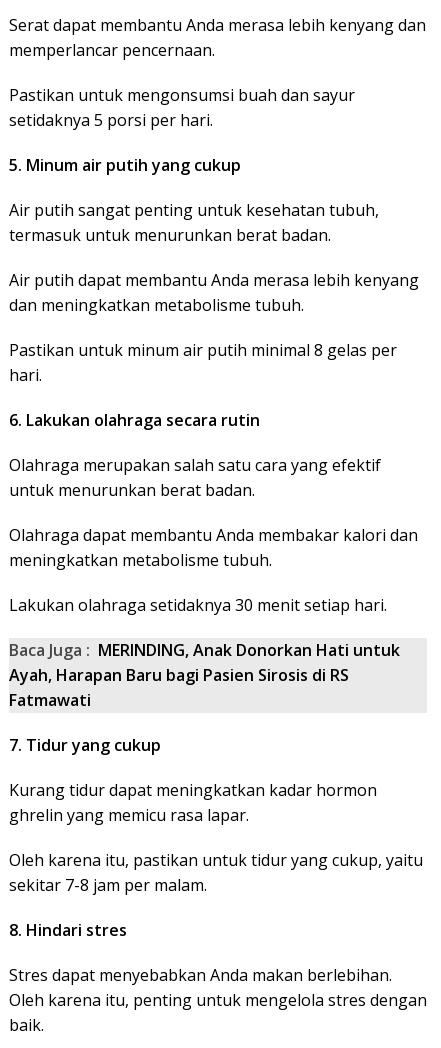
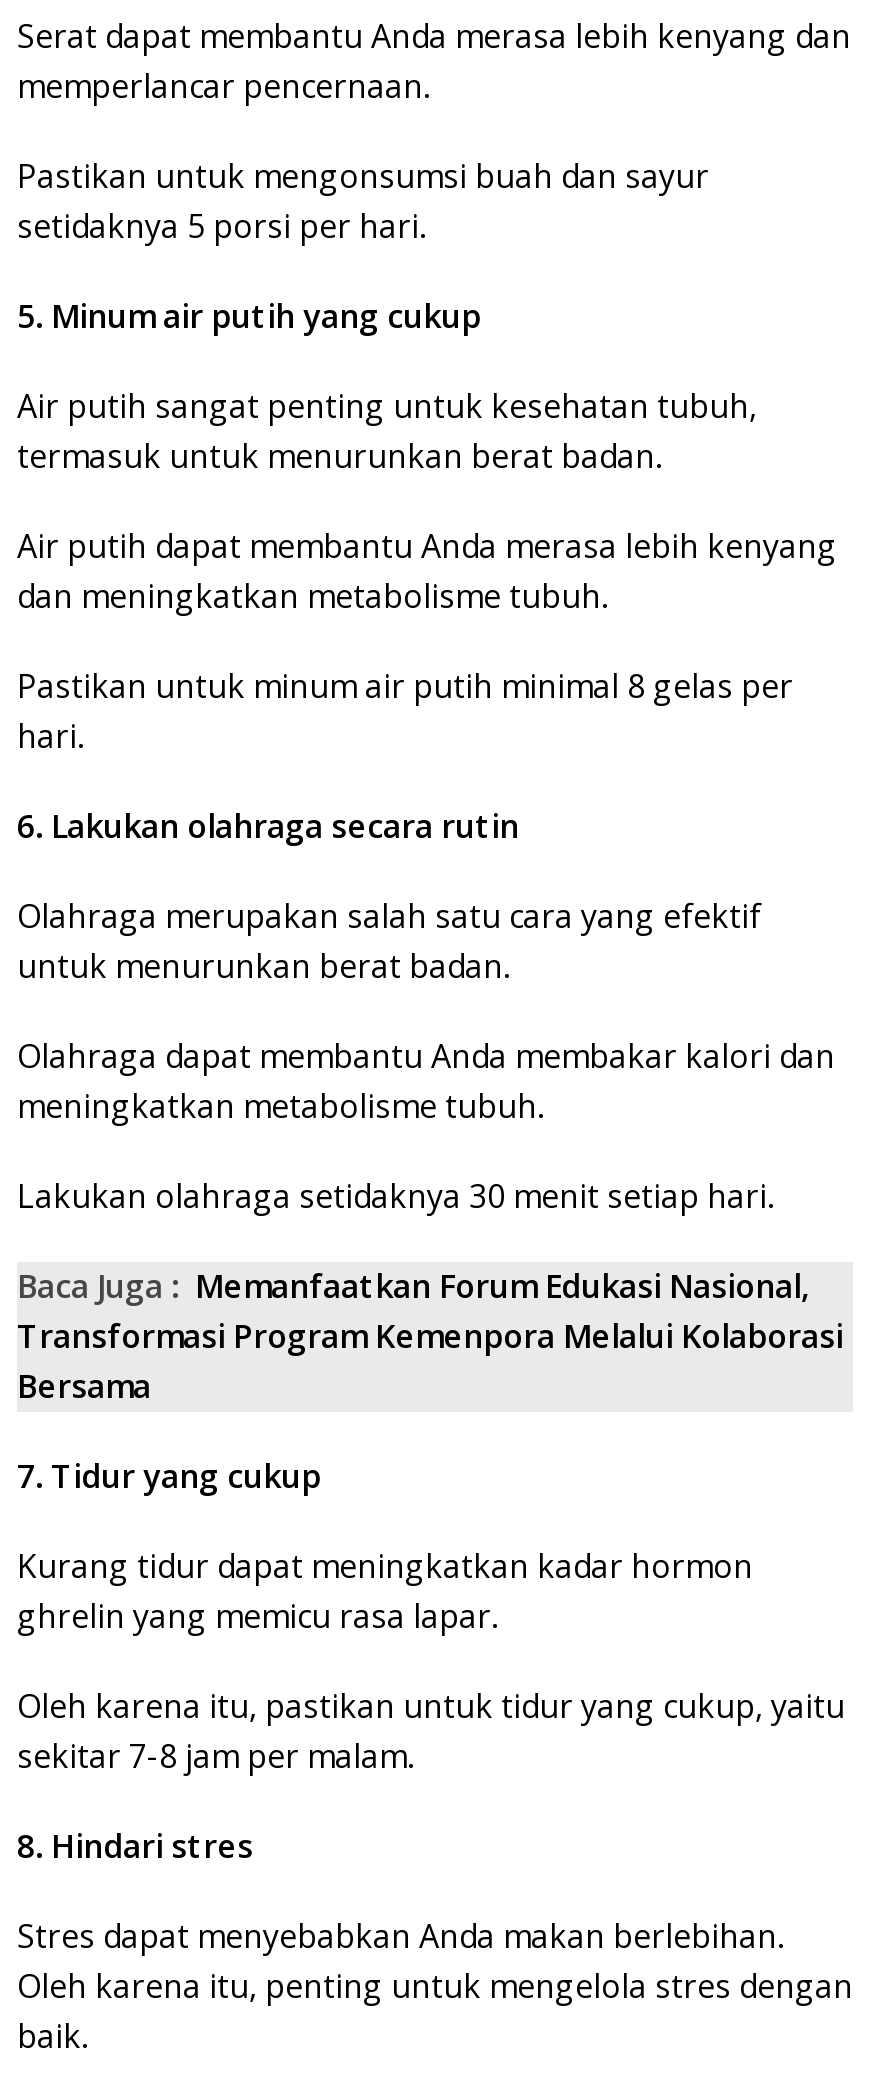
[9,638,400,710] Baca Juga : MERINDING, Anak Donorkan Hati untuk | Ayah, Harapan Baru bagi Pasien Sirosis di RS | Fatmawati -> [17,1263,843,1407] Baca Juga : Memanfaatkan Forum Edukasi Nasional, | Transformasi Program Kemenpora Melalui Kolaborasi | Bersama

